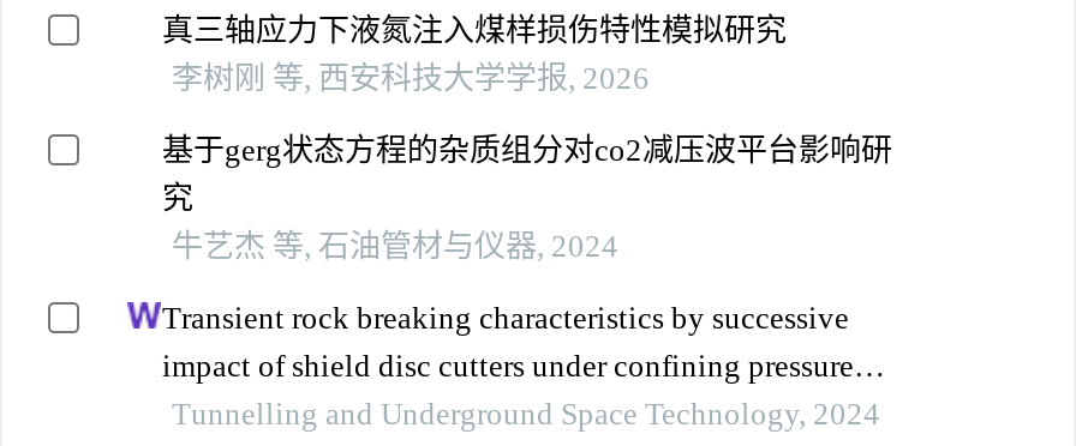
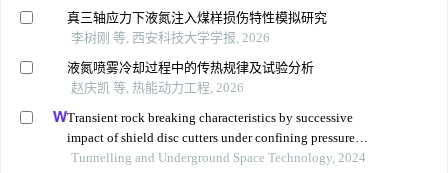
[162,131,892,263] 基于gerg状态方程的杂质组分对co2减压波平台影响研 | 究 | 牛艺杰 等, 石油管材与仪器, 2024 -> [67,60,314,95] 液氮喷雾冷却过程中的传热规律及试验分析 | 赵庆凯 等, 热能动力工程, 2026

